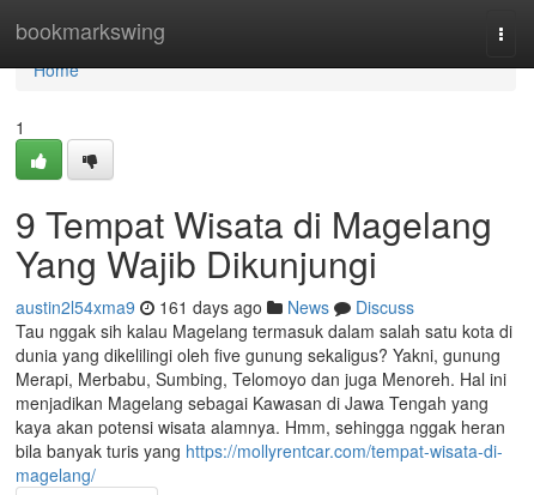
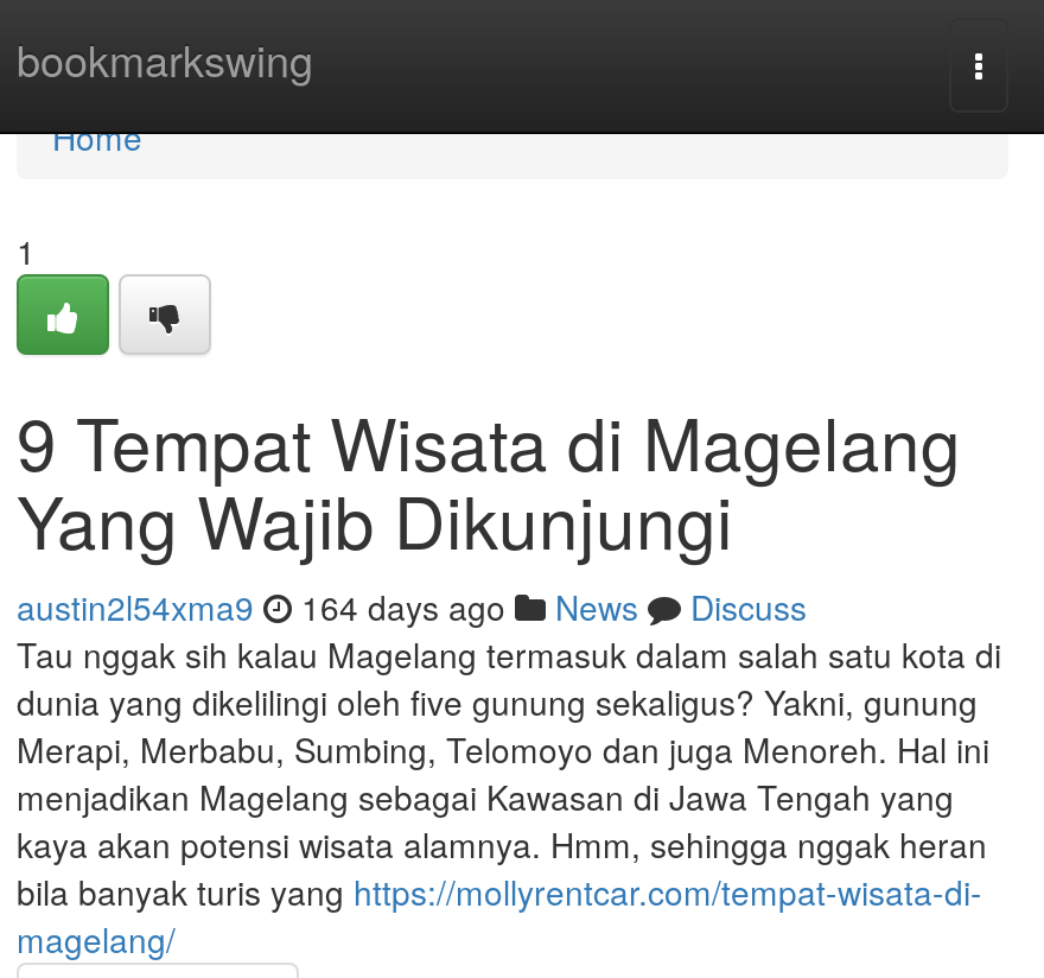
[16,295,414,319] austin2l54xma9 161 days ago News Discuss -> [17,583,807,630] austin2l54xma9 164 days ago News Discuss

